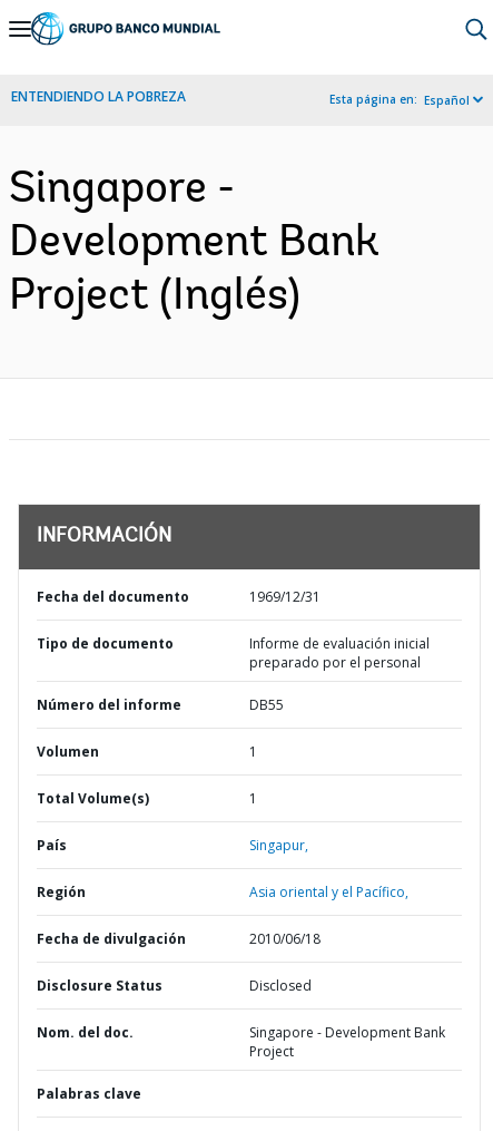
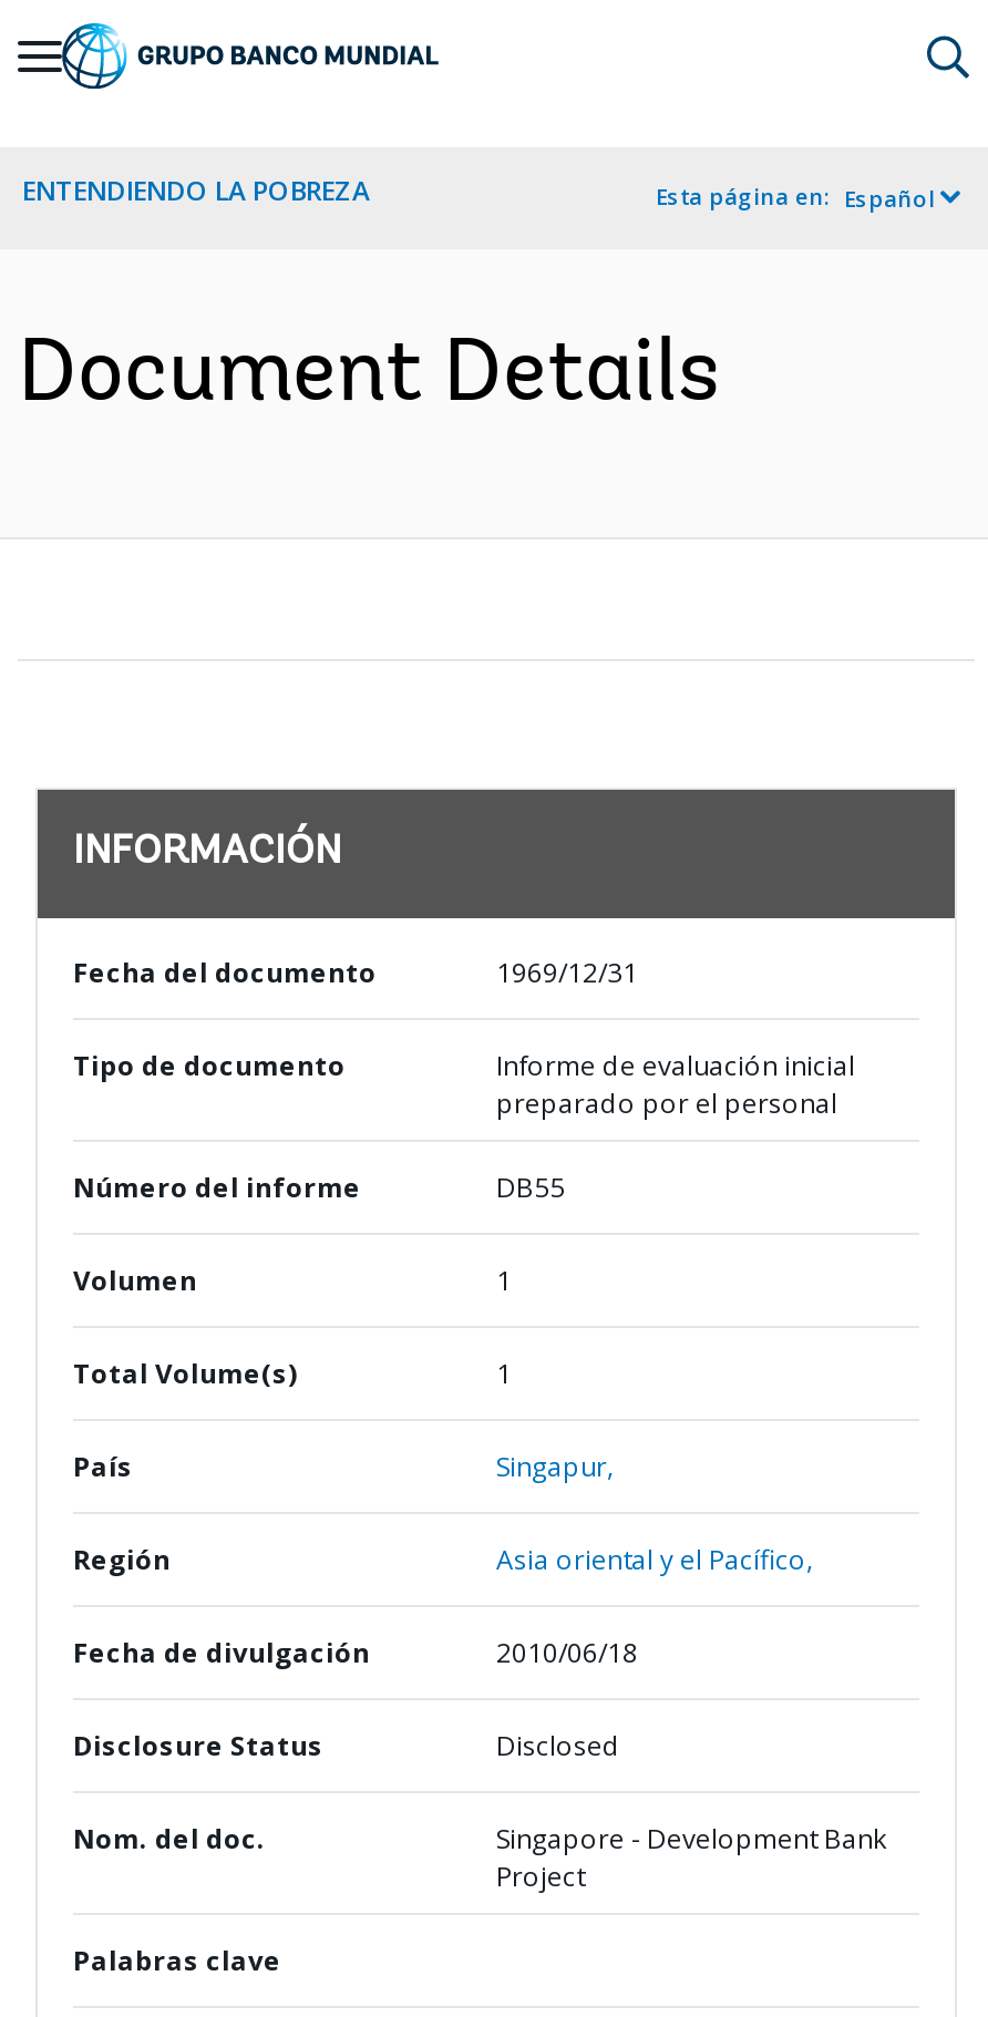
[9,168,379,320] Singapore - | Development Bank | Project (Inglés) -> [18,333,720,422] Document Details

